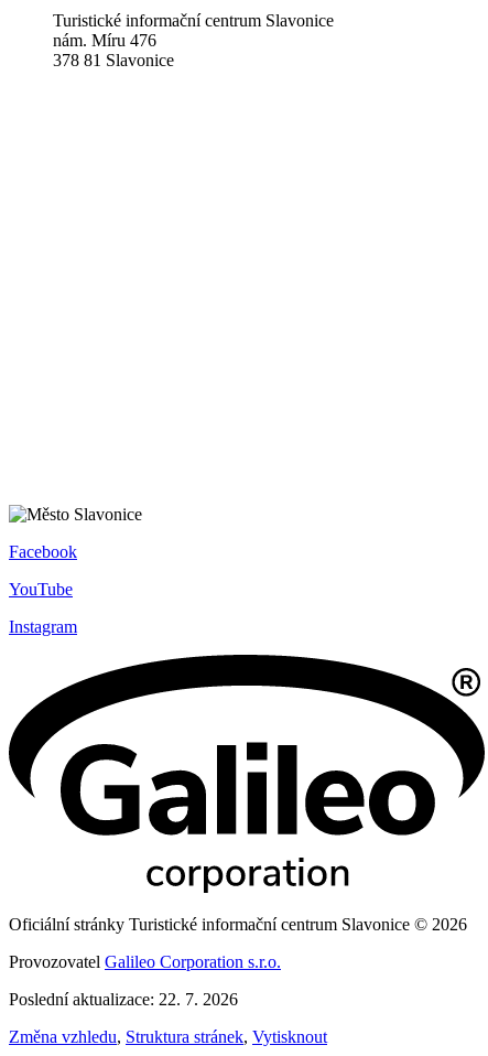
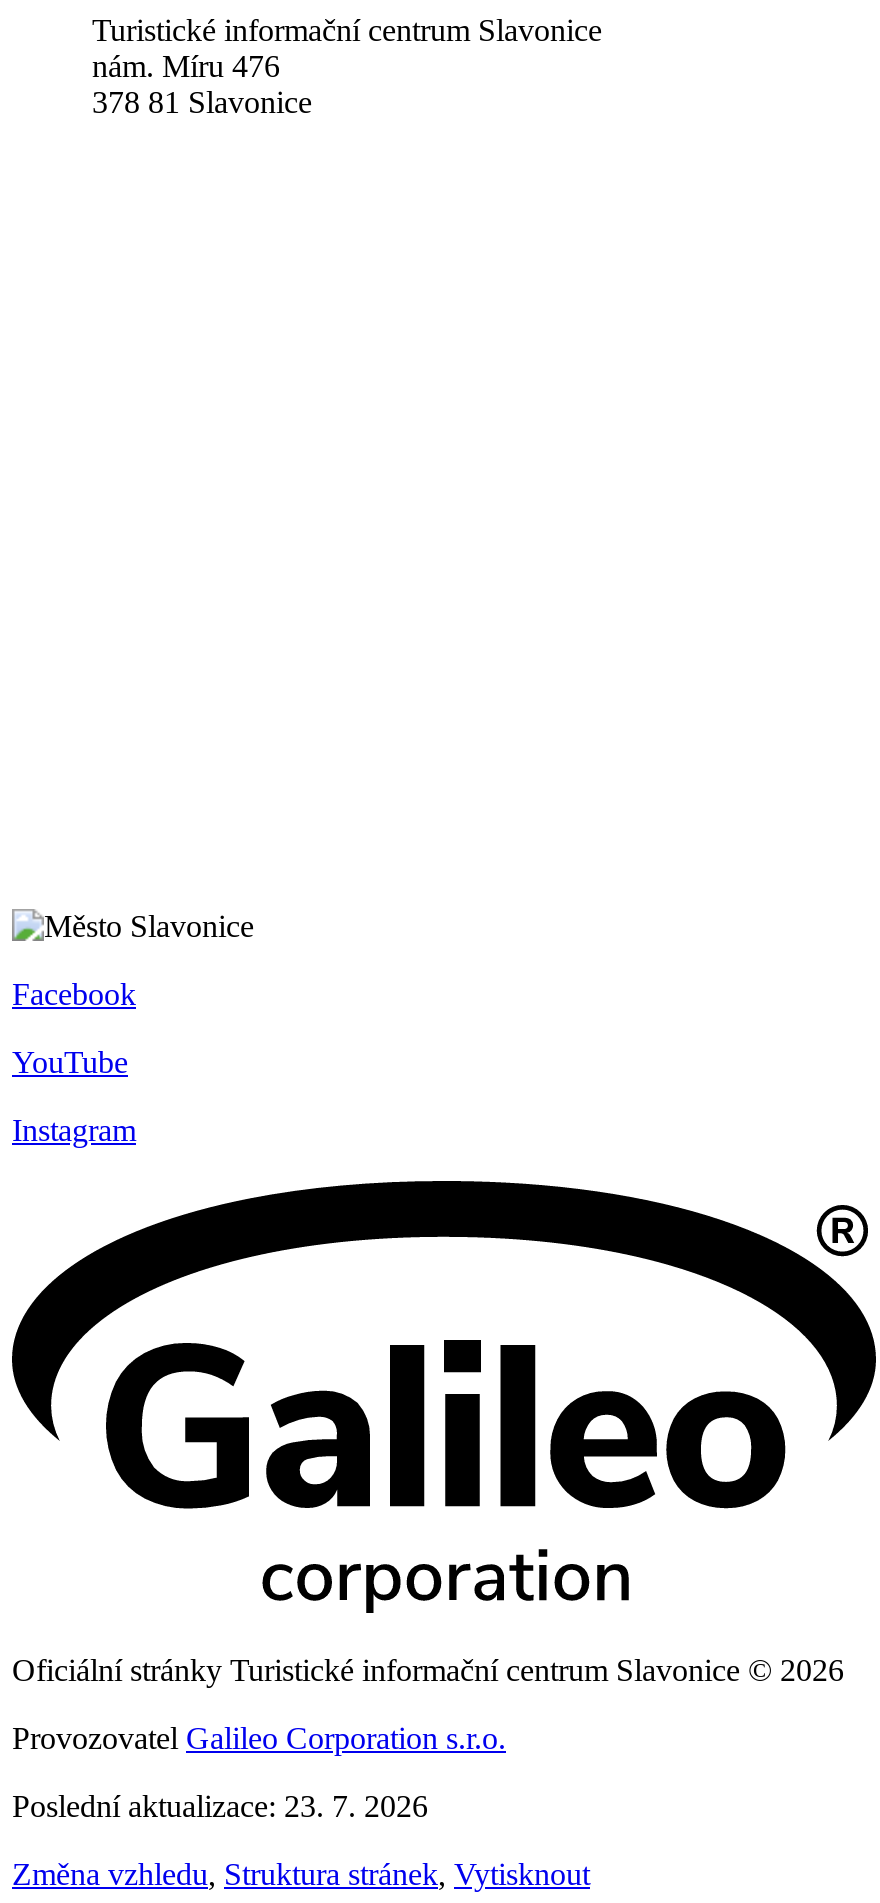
[9,990,238,1008] Poslední aktualizace: 22. 7. 2026 -> [12,1789,428,1823] Poslední aktualizace: 23. 7. 2026

